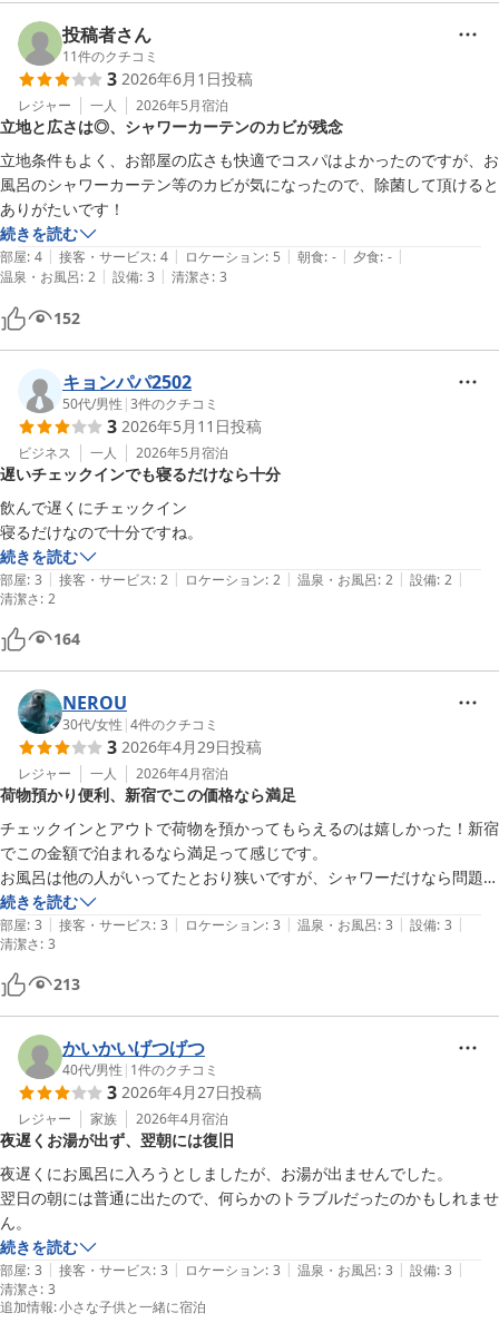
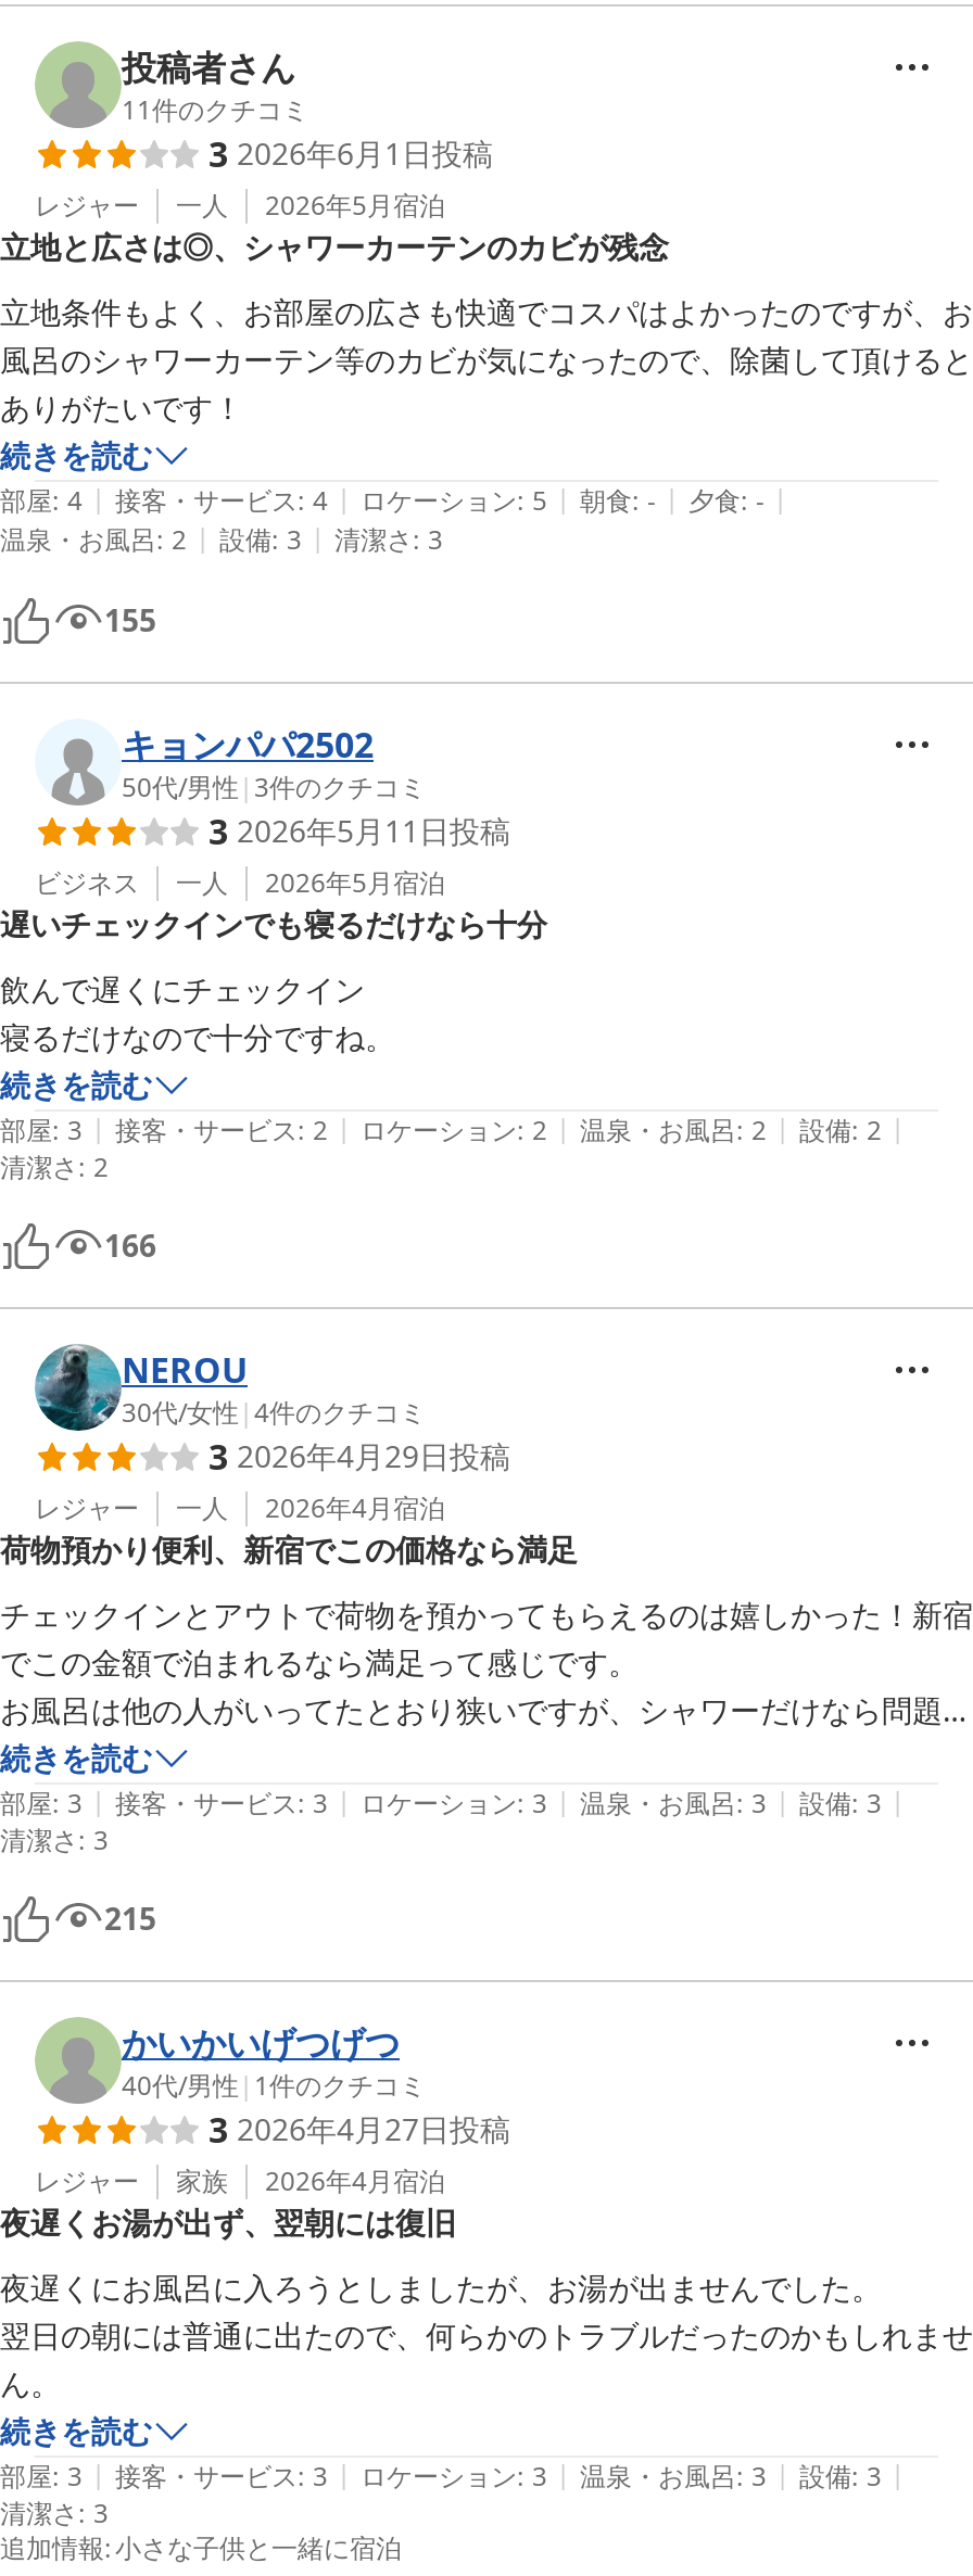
[53,307,80,329] 152 -> [104,599,156,640] 155
[53,628,80,649] 164 -> [104,1224,156,1266] 166
[53,973,80,994] 213 -> [104,1898,156,1939] 215

